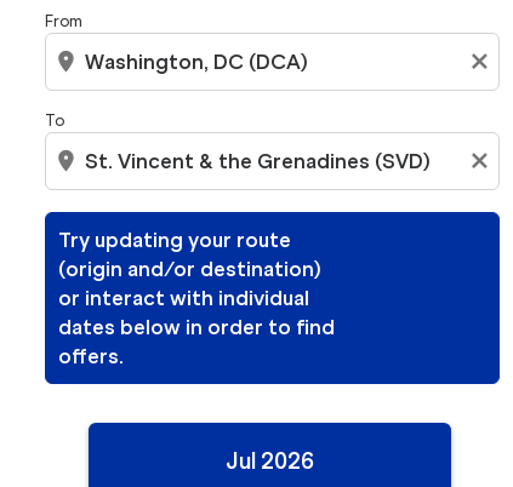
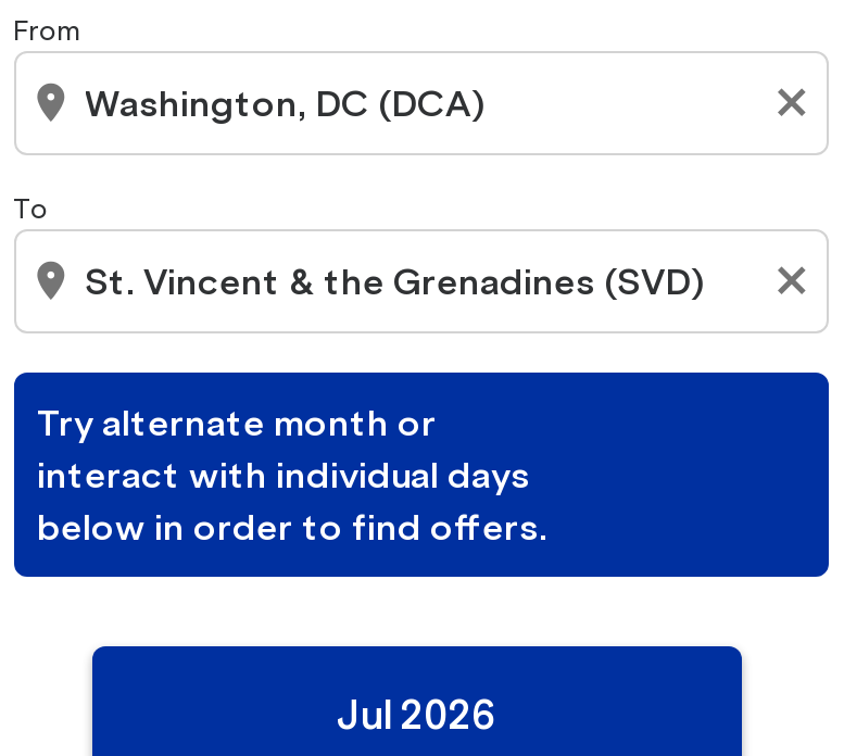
[58,228,334,368] Try updating your route | (origin and/or destination) | or interact with individual | dates below in order to find | offers. -> [37,401,547,549] Try alternate month or | interact with individual days | below in order to find offers.

